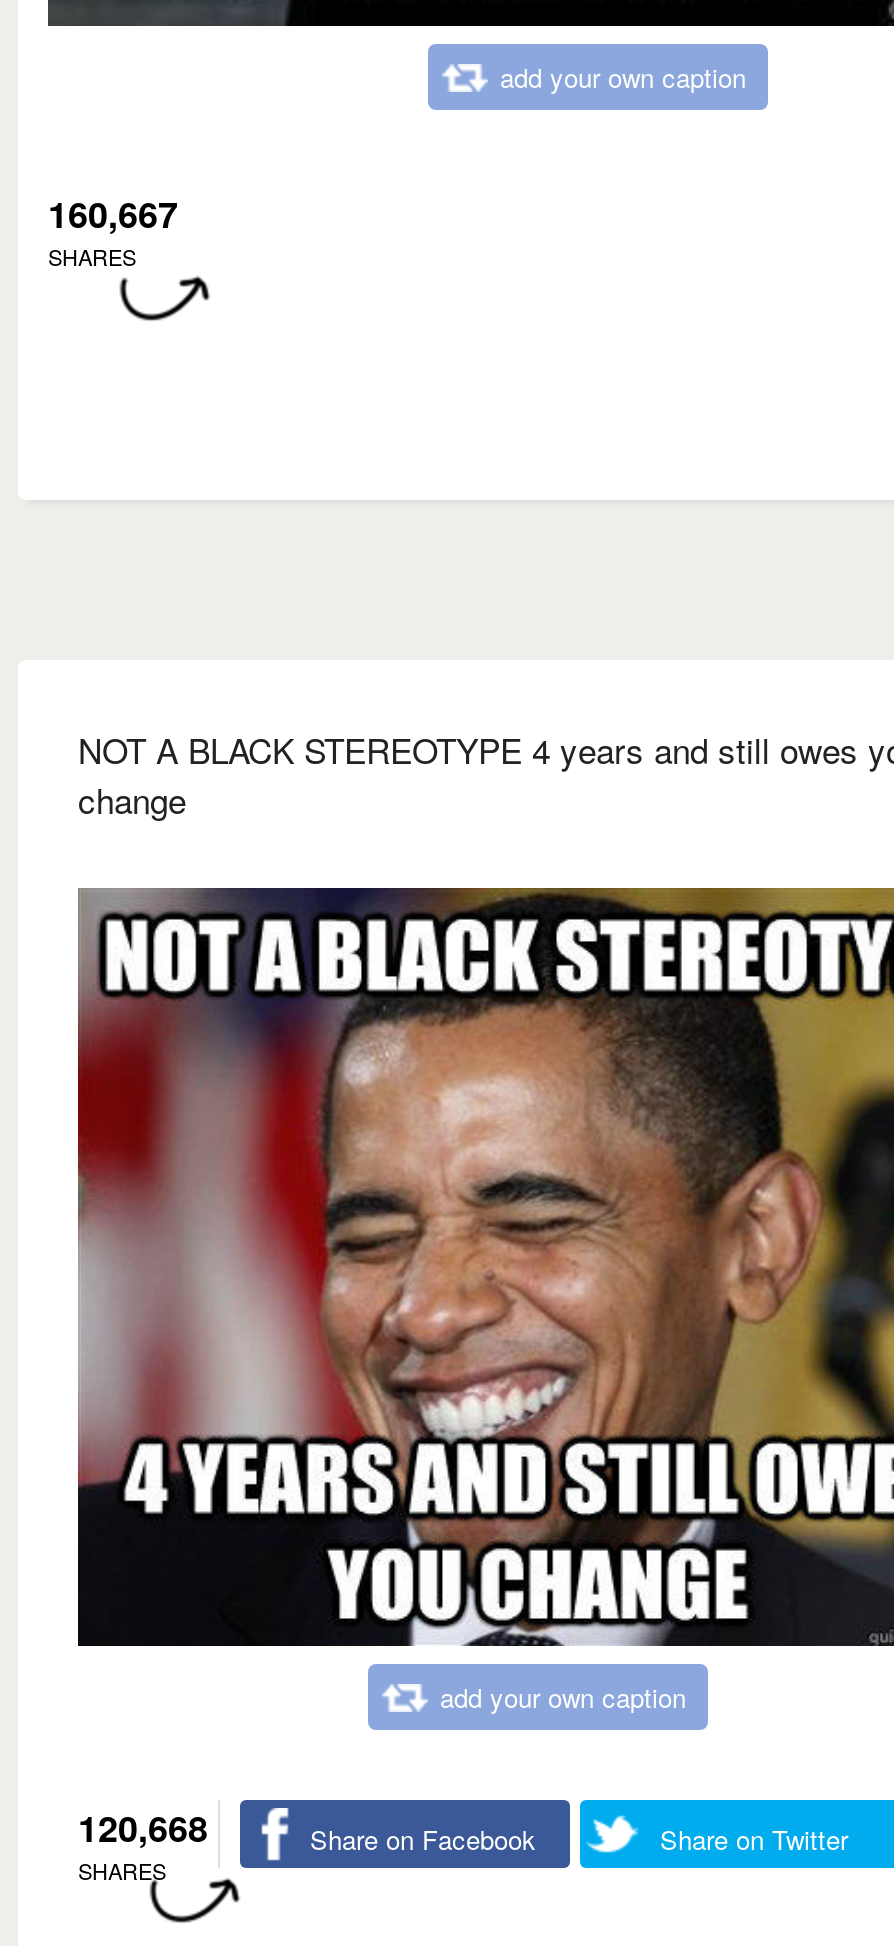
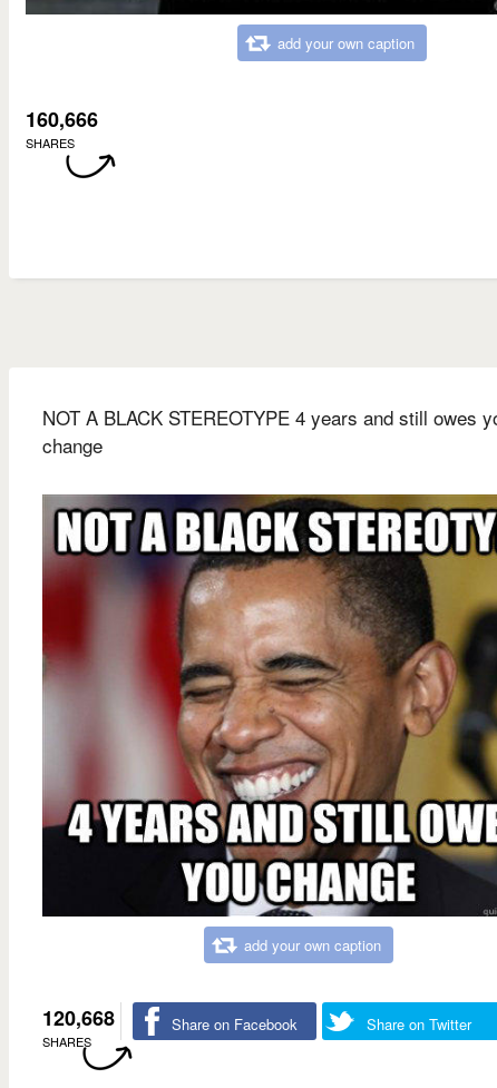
[48,187,178,239] 160,667 -> [26,104,98,133] 160,666

